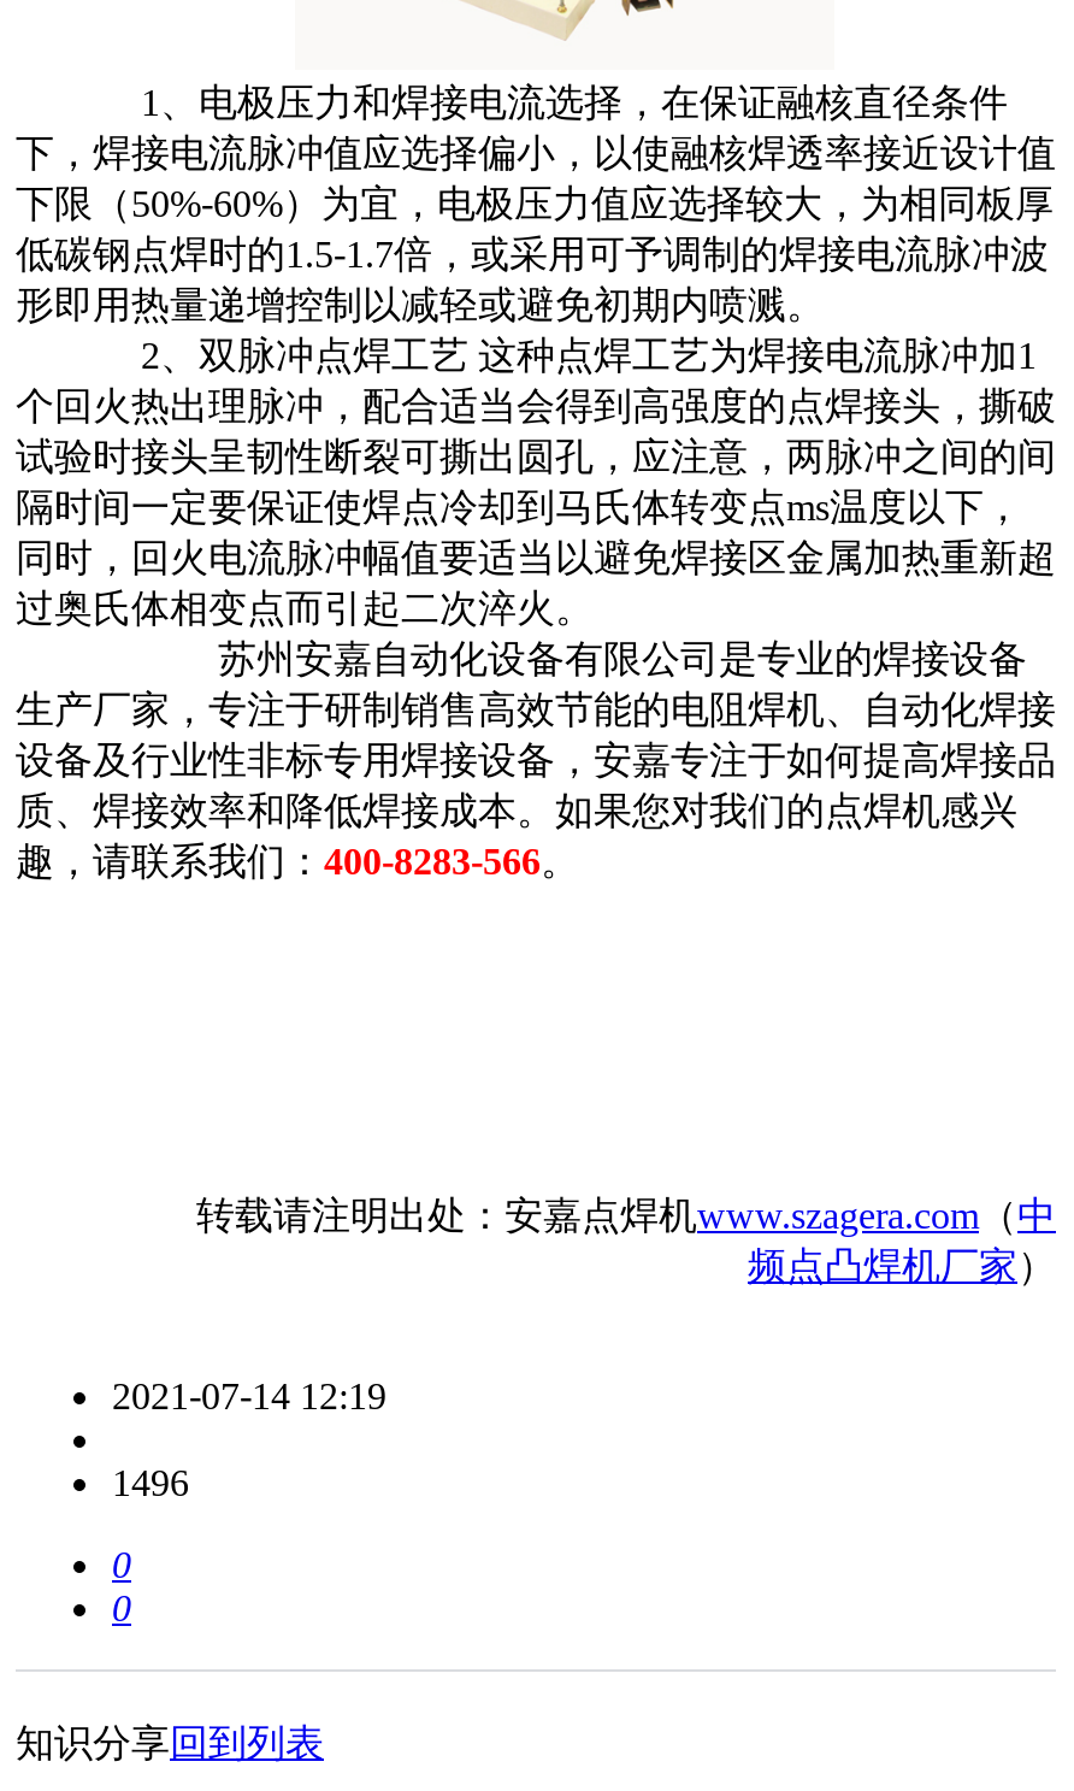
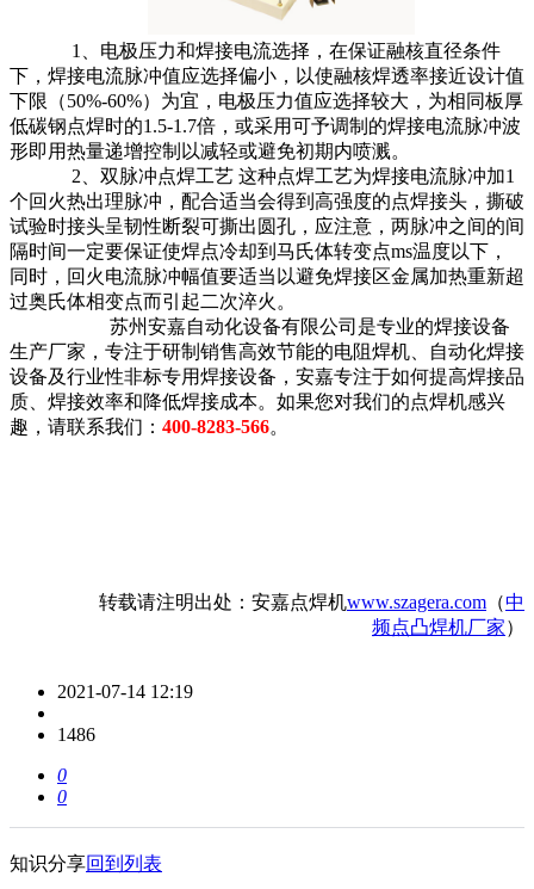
[112,1462,189,1503] 1496 -> [57,724,95,744] 1486

